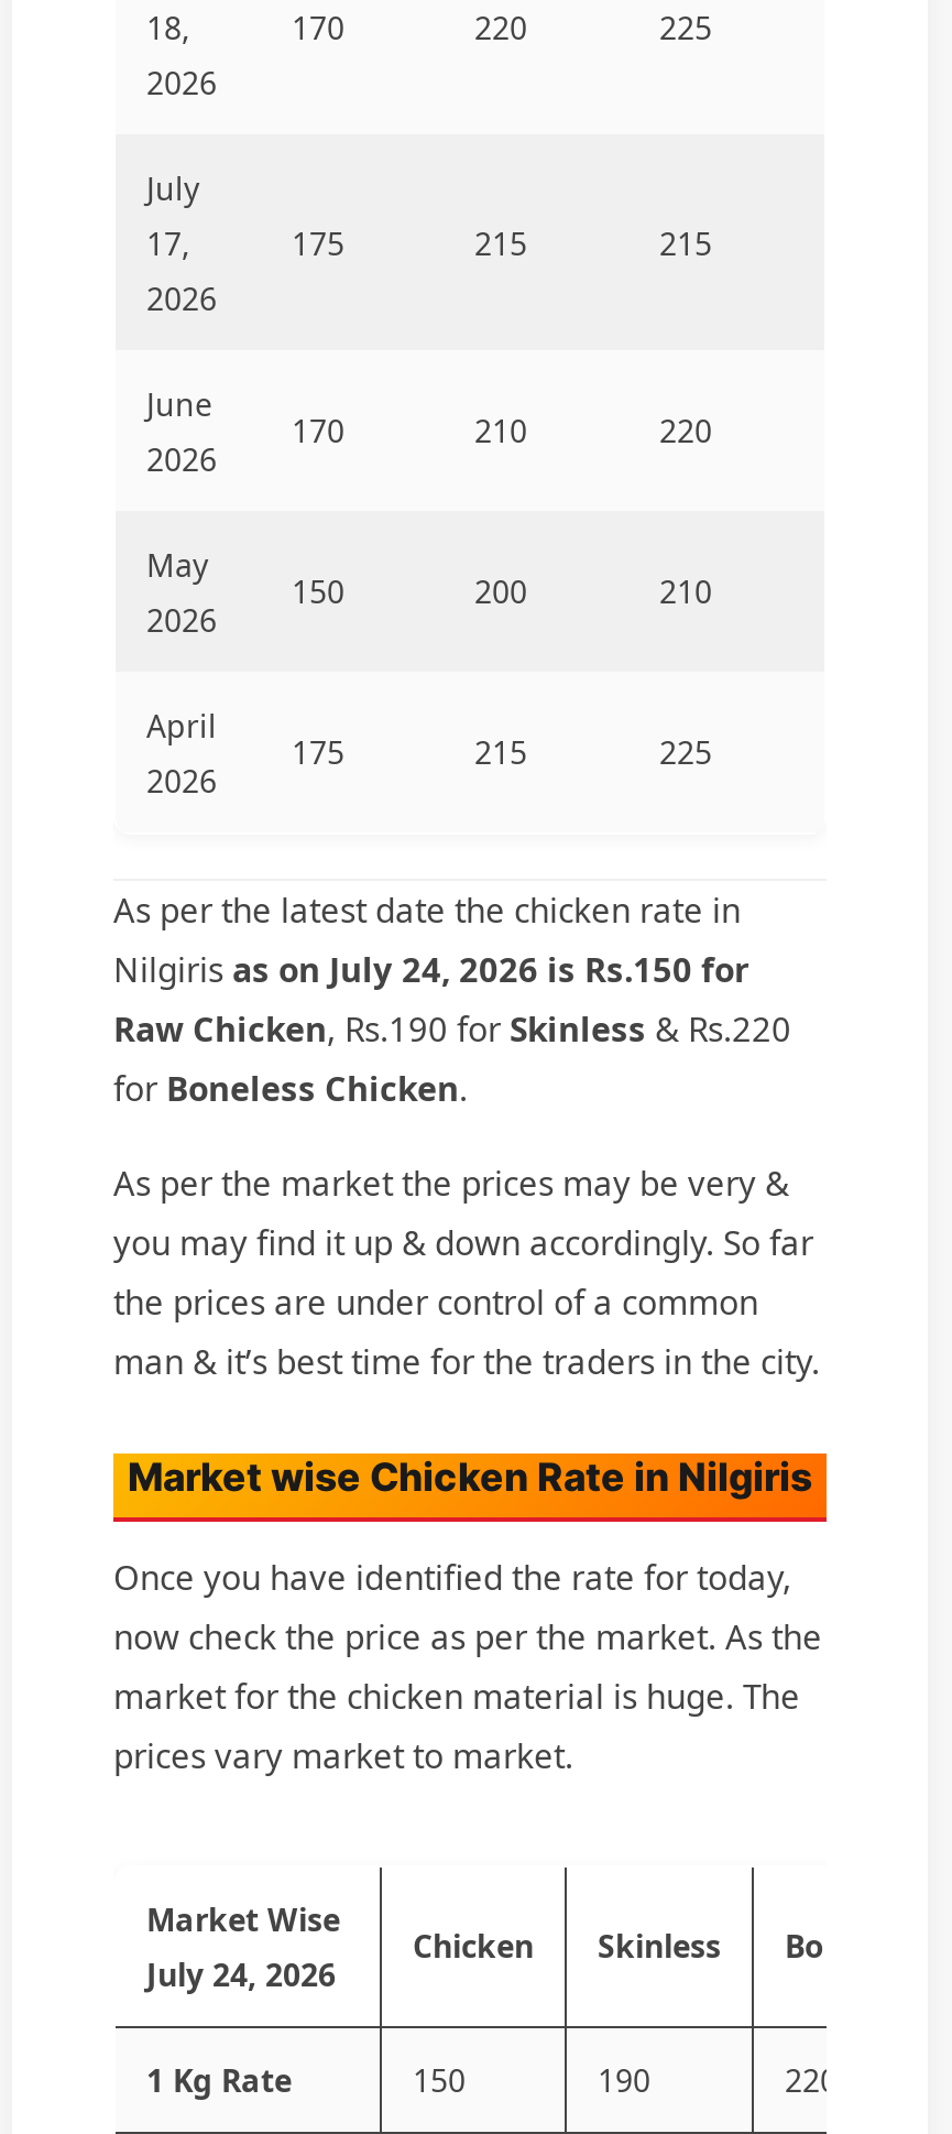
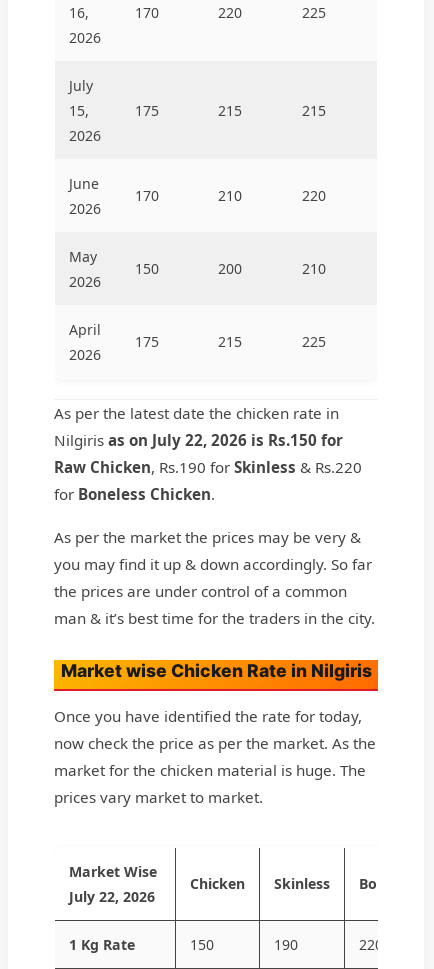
[146,7,190,49] 18, -> [69,3,89,22] 16,
[146,223,190,265] 17, -> [69,101,89,120] 15,
[113,948,749,992] Nilgiris as on July 24, 2026 is Rs.150 for -> [54,430,343,450] Nilgiris as on July 22, 2026 is Rs.150 for
[146,1954,336,1996] July 24, 2026 -> [69,887,155,906] July 22, 2026

